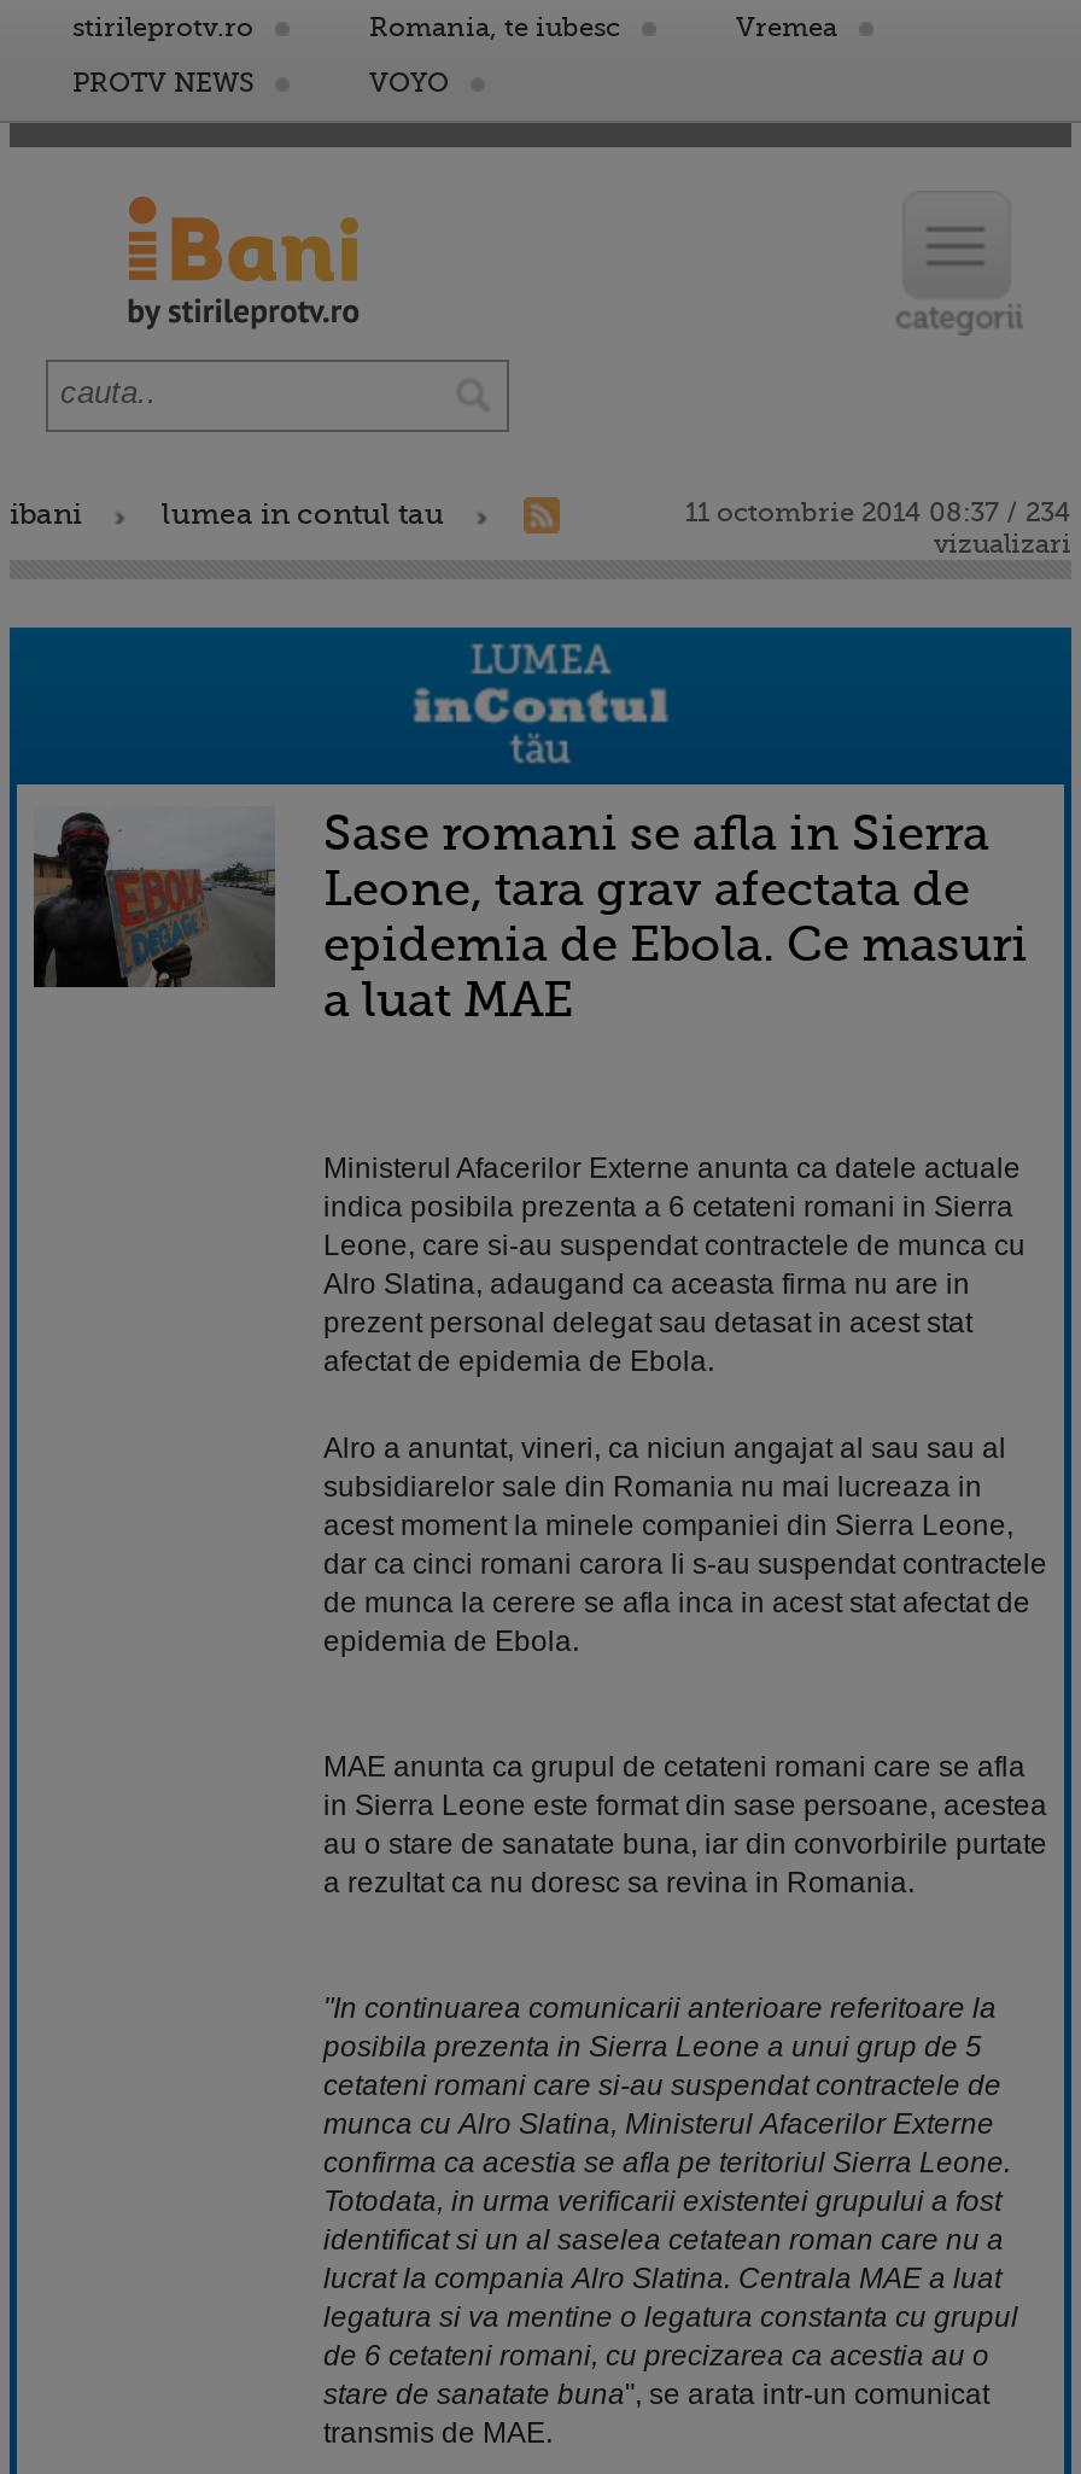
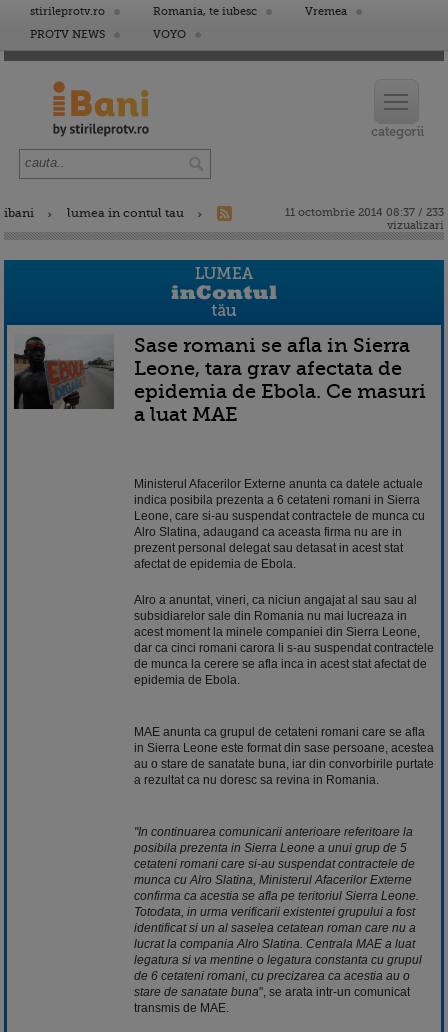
[685,497,1071,529] 11 octombrie 2014 08:37 / 234 -> [285,206,444,219] 11 octombrie 2014 08:37 / 233

